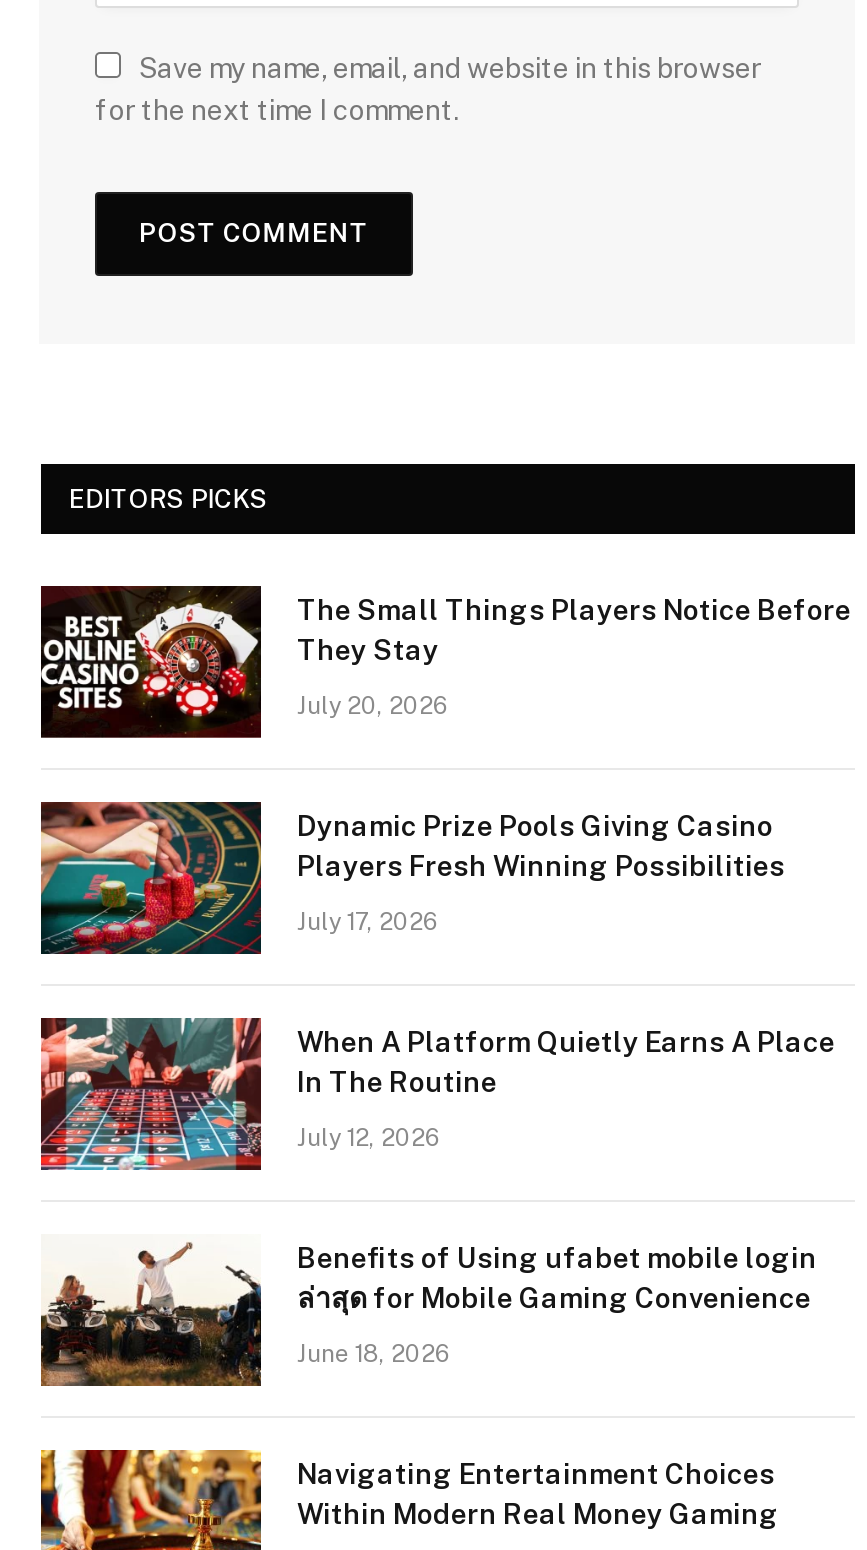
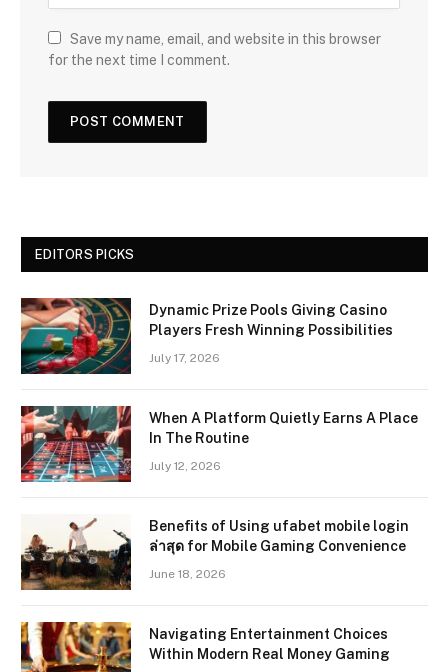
[39,584,851,738] [image] | The Small Things Players Notice Before | They Stay | July 20, 2026 -> none

